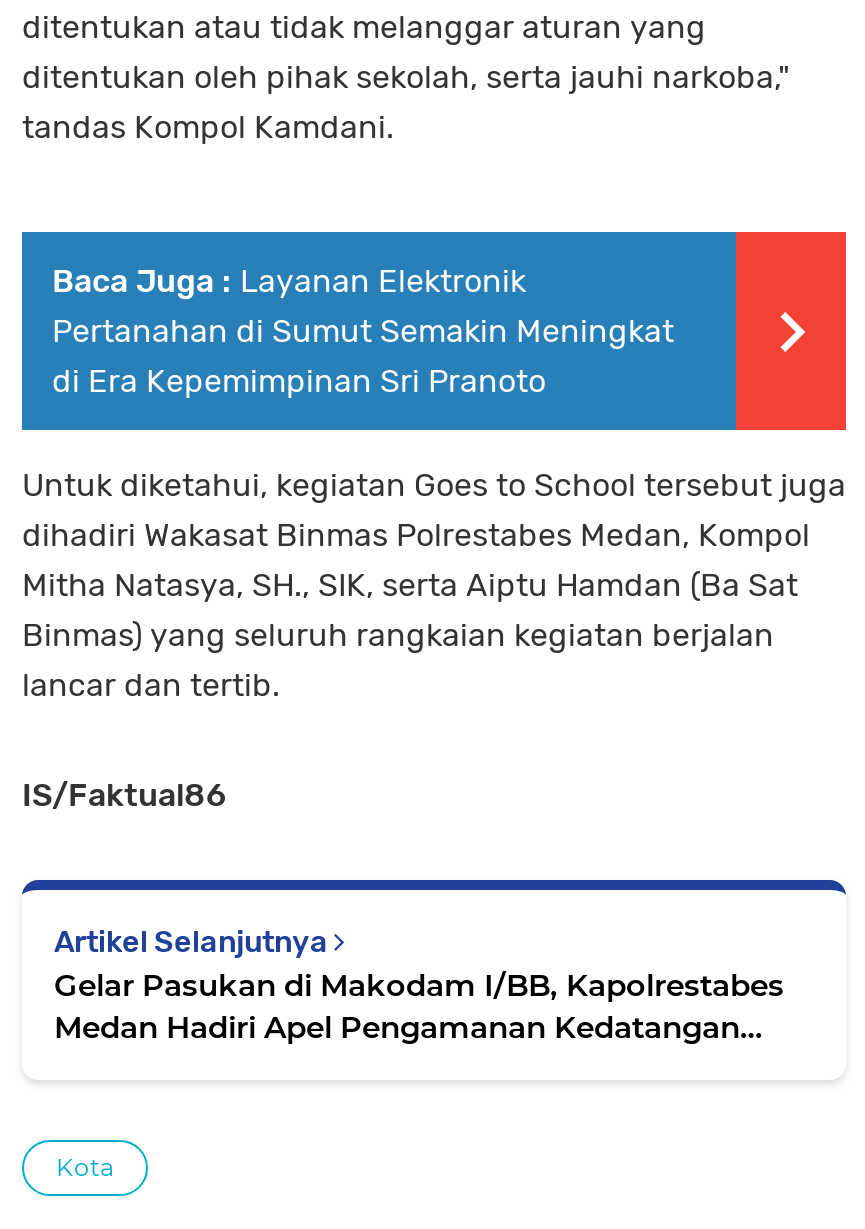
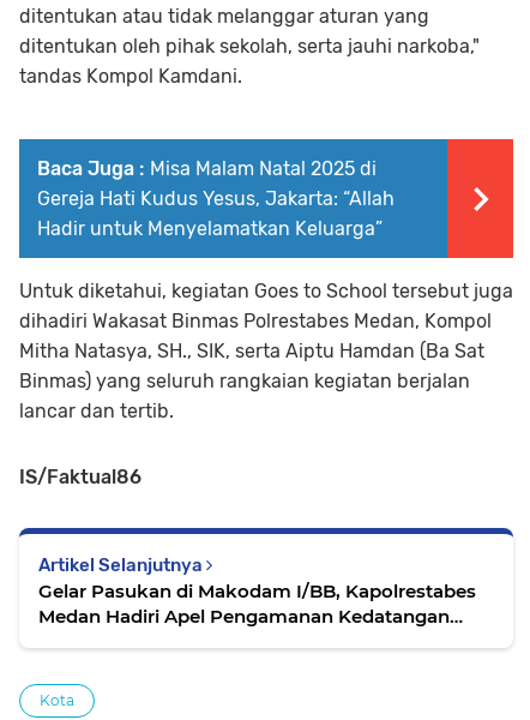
[52,262,674,400] Baca Juga : Layanan Elektronik | Pertanahan di Sumut Semakin Meningkat | di Era Kepemimpinan Sri Pranoto -> [37,157,395,240] Baca Juga : Misa Malam Natal 2025 di | Gereja Hati Kudus Yesus, Jakarta: “Allah | Hadir untuk Menyelamatkan Keluarga”

